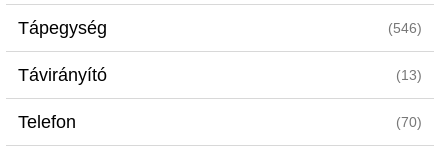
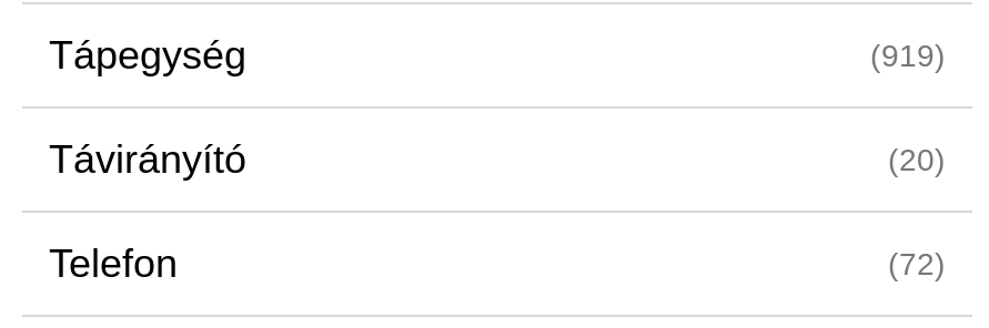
[388,20,422,36] (546) -> [870,38,946,73] (919)
[396,67,422,83] (13) -> [888,142,946,177] (20)
[396,114,422,130] (70) -> [888,246,946,281] (72)

